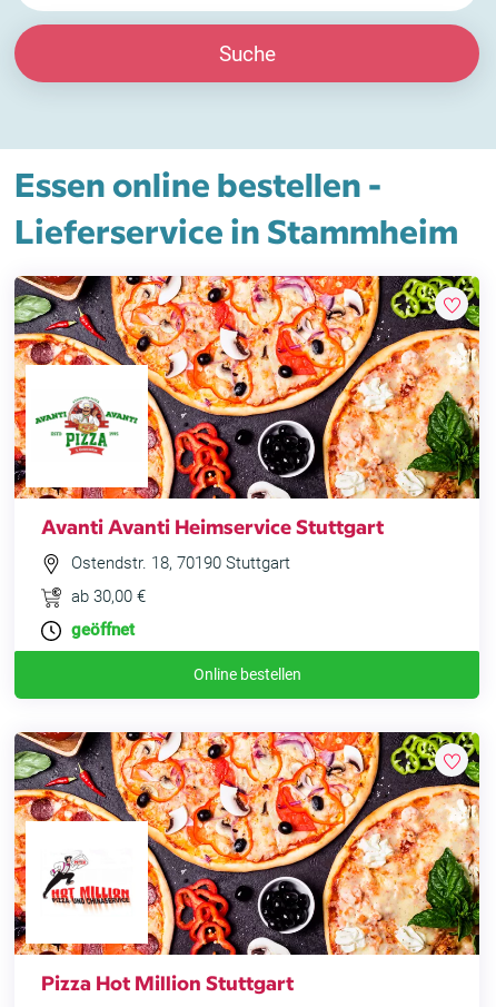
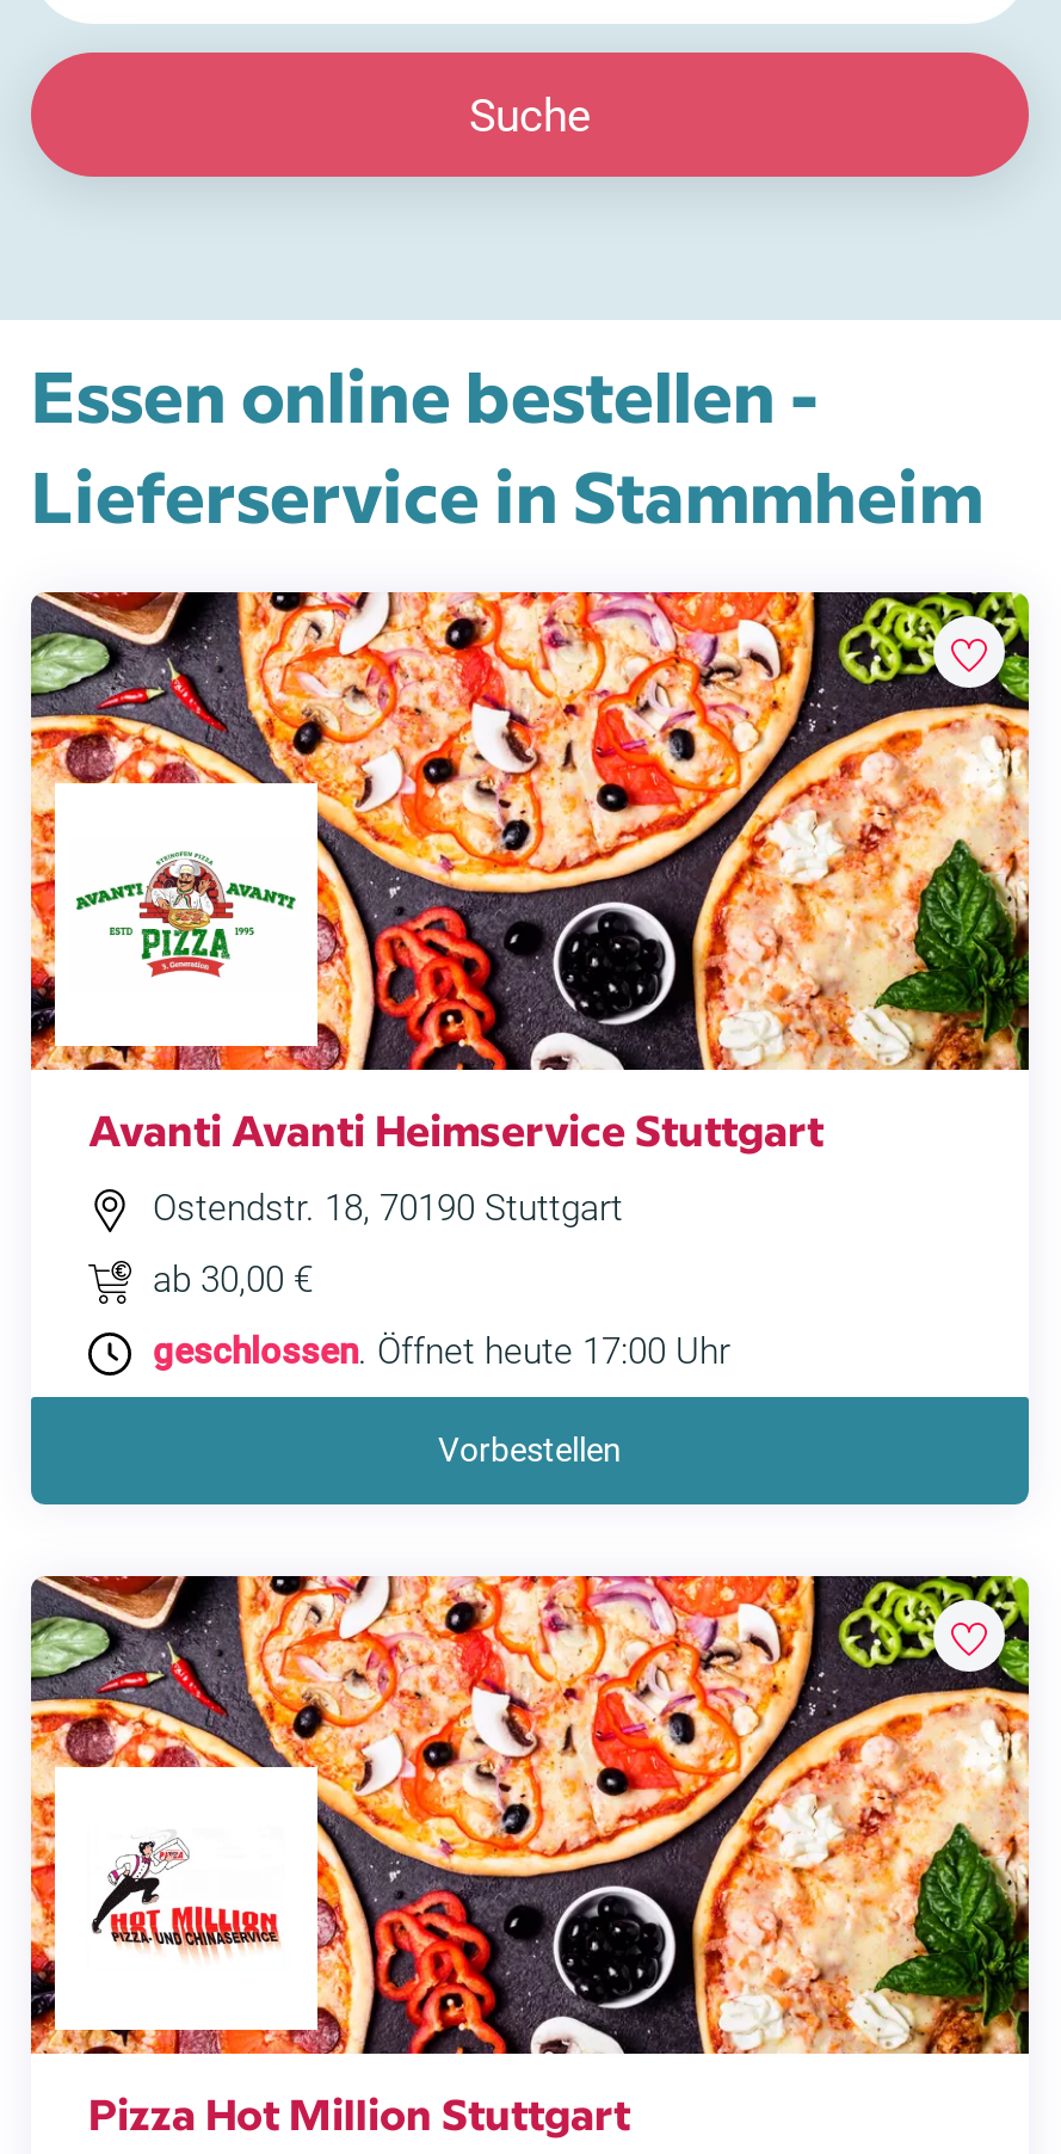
[71,620,135,640] geöffnet -> [153,1330,730,1373] geschlossen. Öffnet heute 17:00 Uhr
[193,666,301,683] Online bestellen -> [438,1431,622,1469] Vorbestellen

